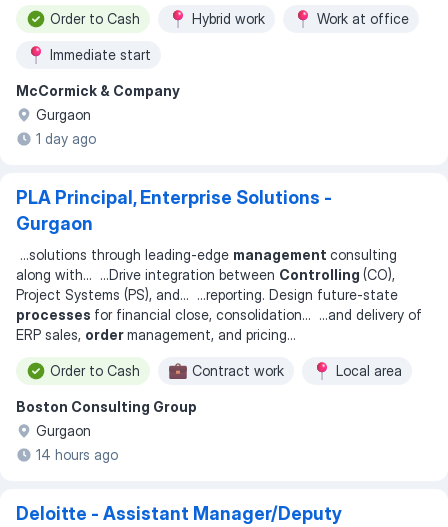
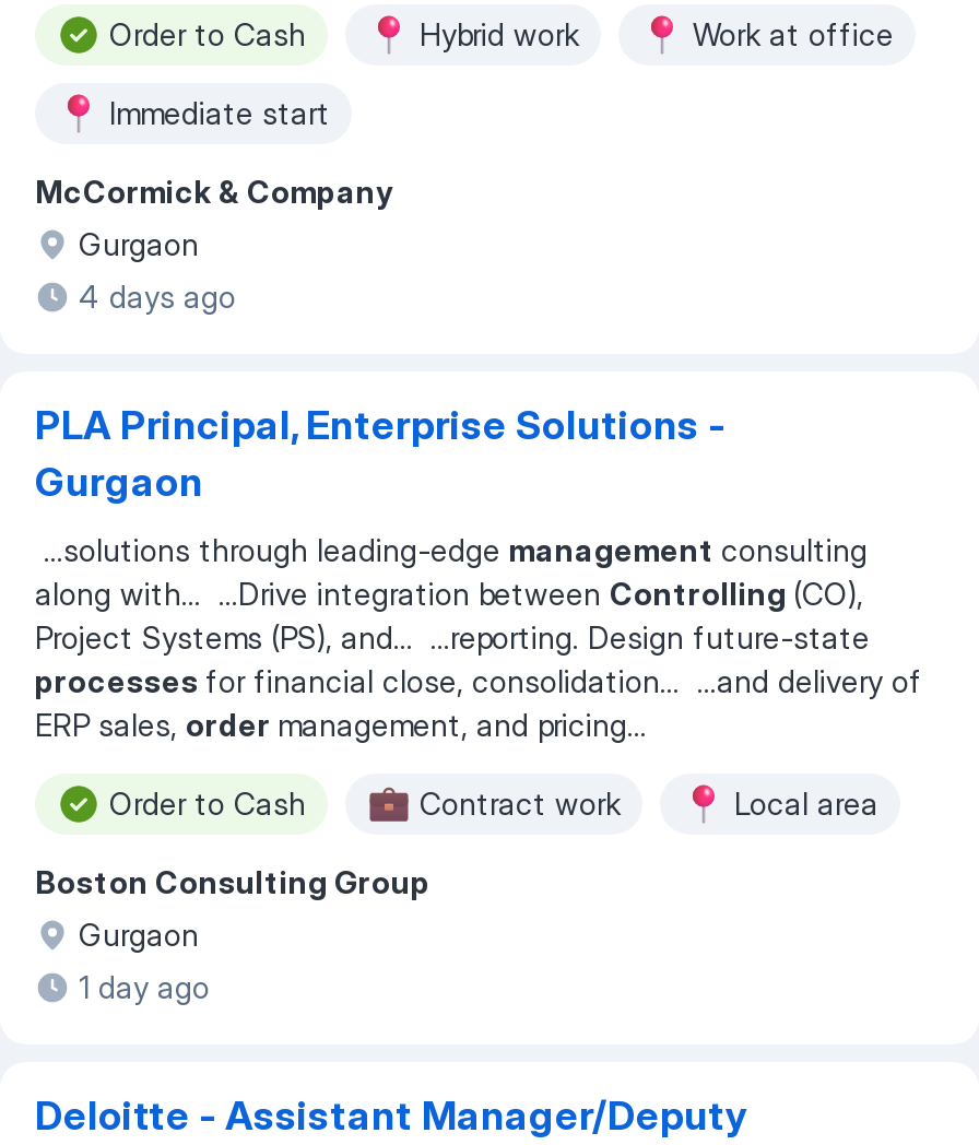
[36,130,96,147] 1 day ago -> [79,278,236,315] 4 days ago
[36,446,118,463] 14 hours ago -> [79,968,210,1005] 1 day ago

